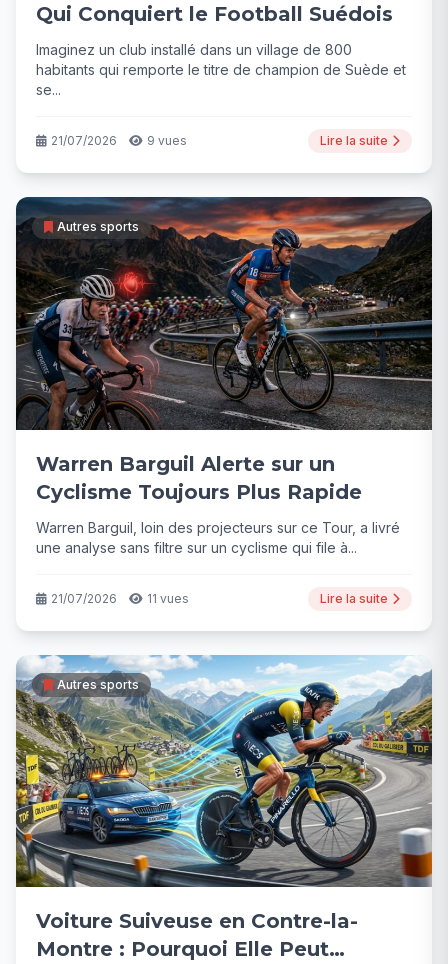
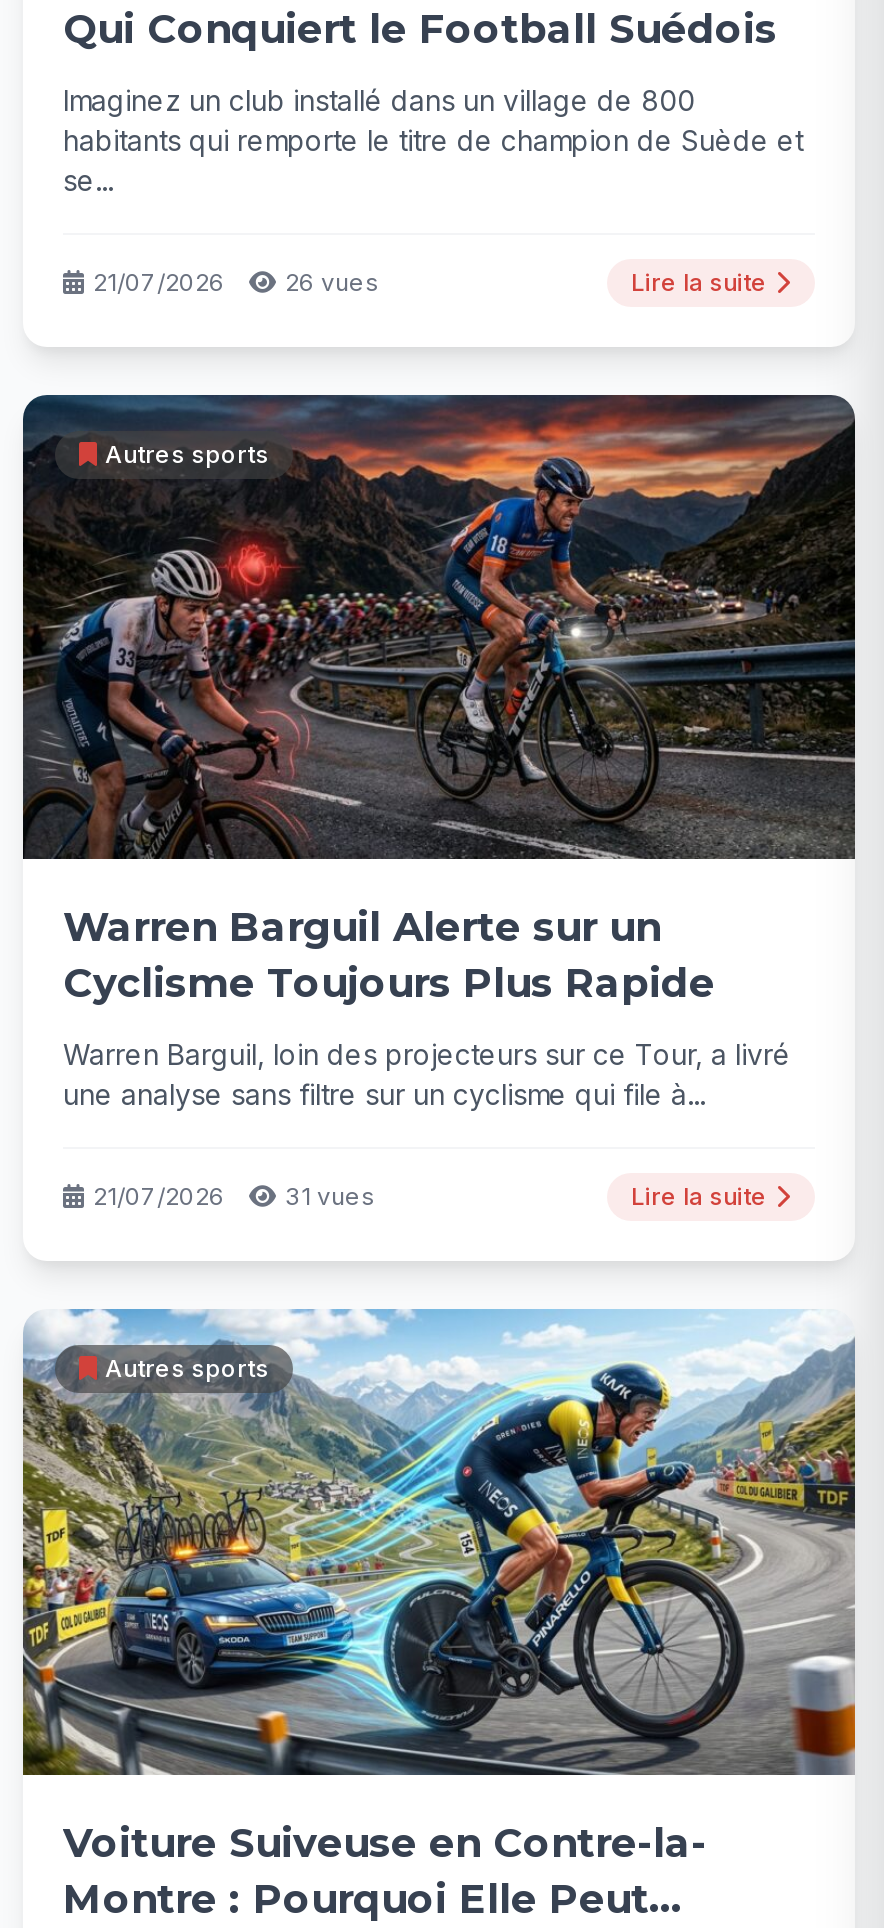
[51,133,187,148] 21/07/2026 9 vues -> [93,267,379,297] 21/07/2026 26 vues
[51,591,189,606] 21/07/2026 11 vues -> [93,1182,375,1212] 21/07/2026 31 vues

